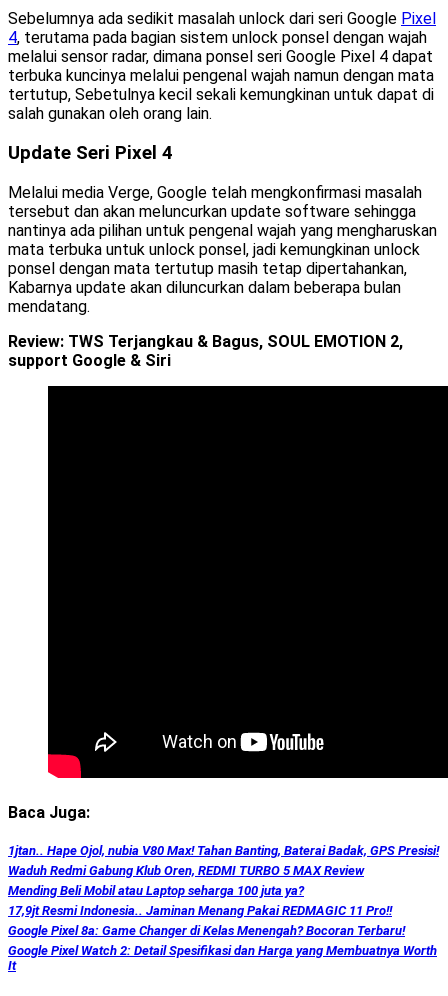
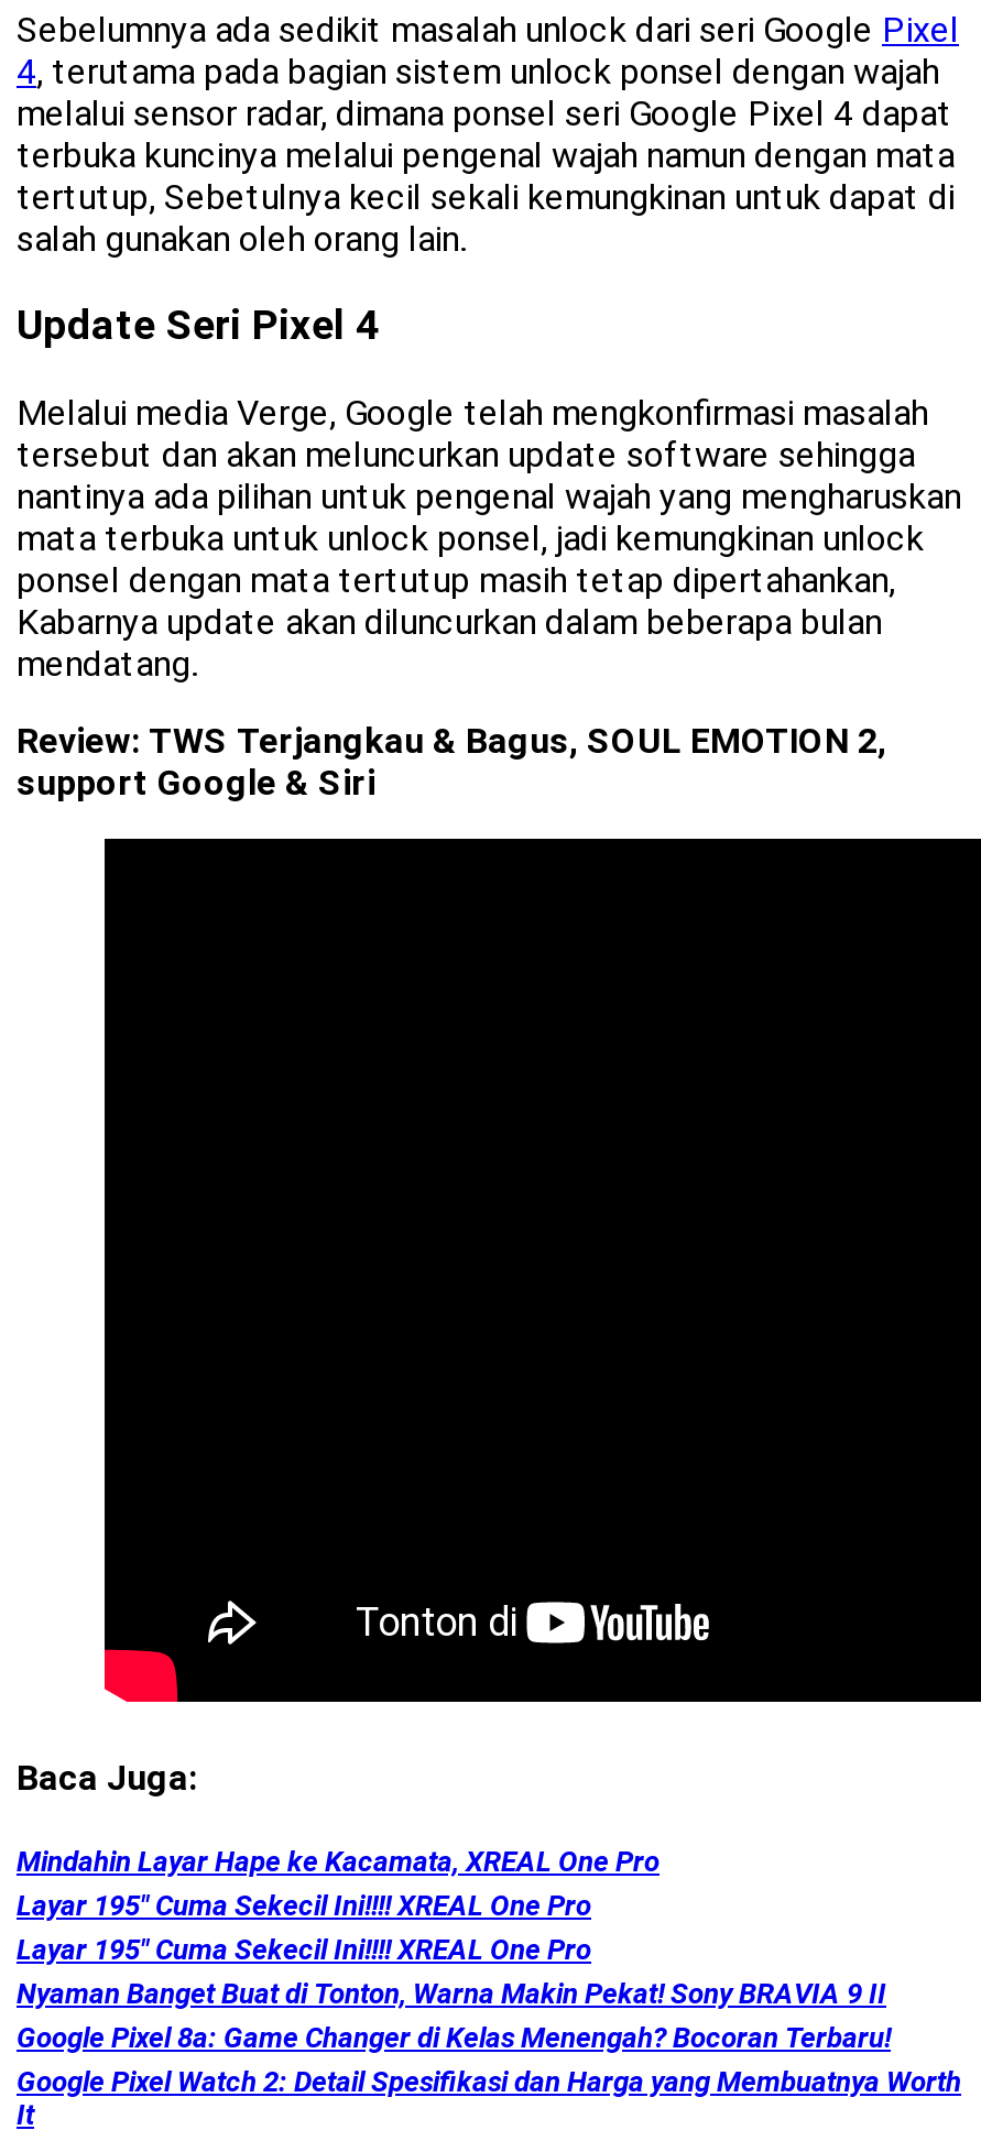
[8,843,439,918] 1jtan.. Hape Ojol, nubia V80 Max! Tahan Banting, Baterai Badak, GPS Presisi! | Waduh Redmi Gabung Klub Oren, REDMI TURBO 5 MAX Review | Mending Beli Mobil atau Laptop seharga 100 juta ya? | 17,9jt Resmi Indonesia.. Jaminan Menang Pakai REDMAGIC 11 Pro!! -> [17,1846,886,2011] Mindahin Layar Hape ke Kacamata, XREAL One Pro | Layar 195″ Cuma Sekecil Ini!!!! XREAL One Pro | Layar 195″ Cuma Sekecil Ini!!!! XREAL One Pro | Nyaman Banget Buat di Tonton, Warna Makin Pekat! Sony BRAVIA 9 II

